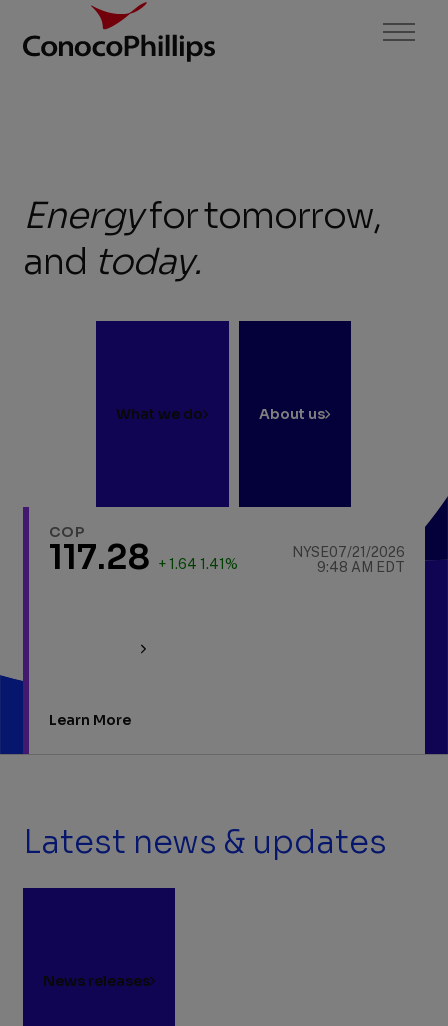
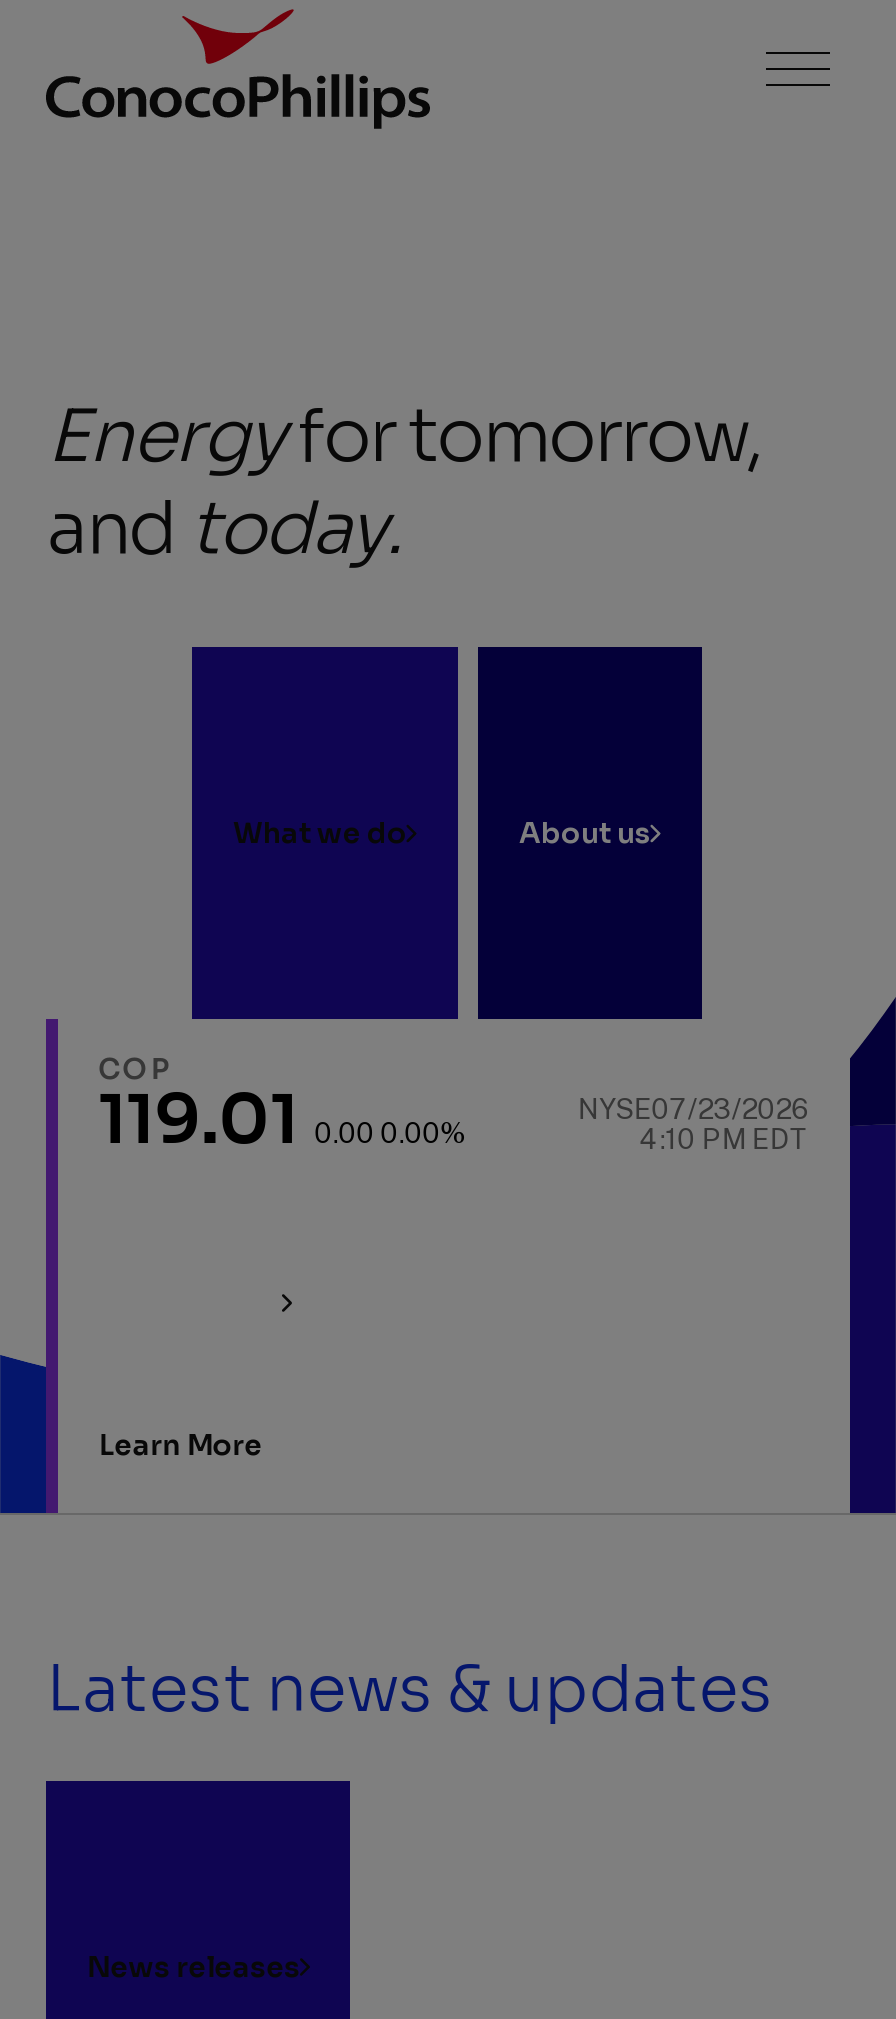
[49,536,405,579] 117.28 + 1.64 1.41% | NYSE07/21/2026 | 9:48 AM EDT -> [98,1077,809,1163] 119.01 0.00 0.00% | NYSE07/23/2026 | 4:10 PM EDT

